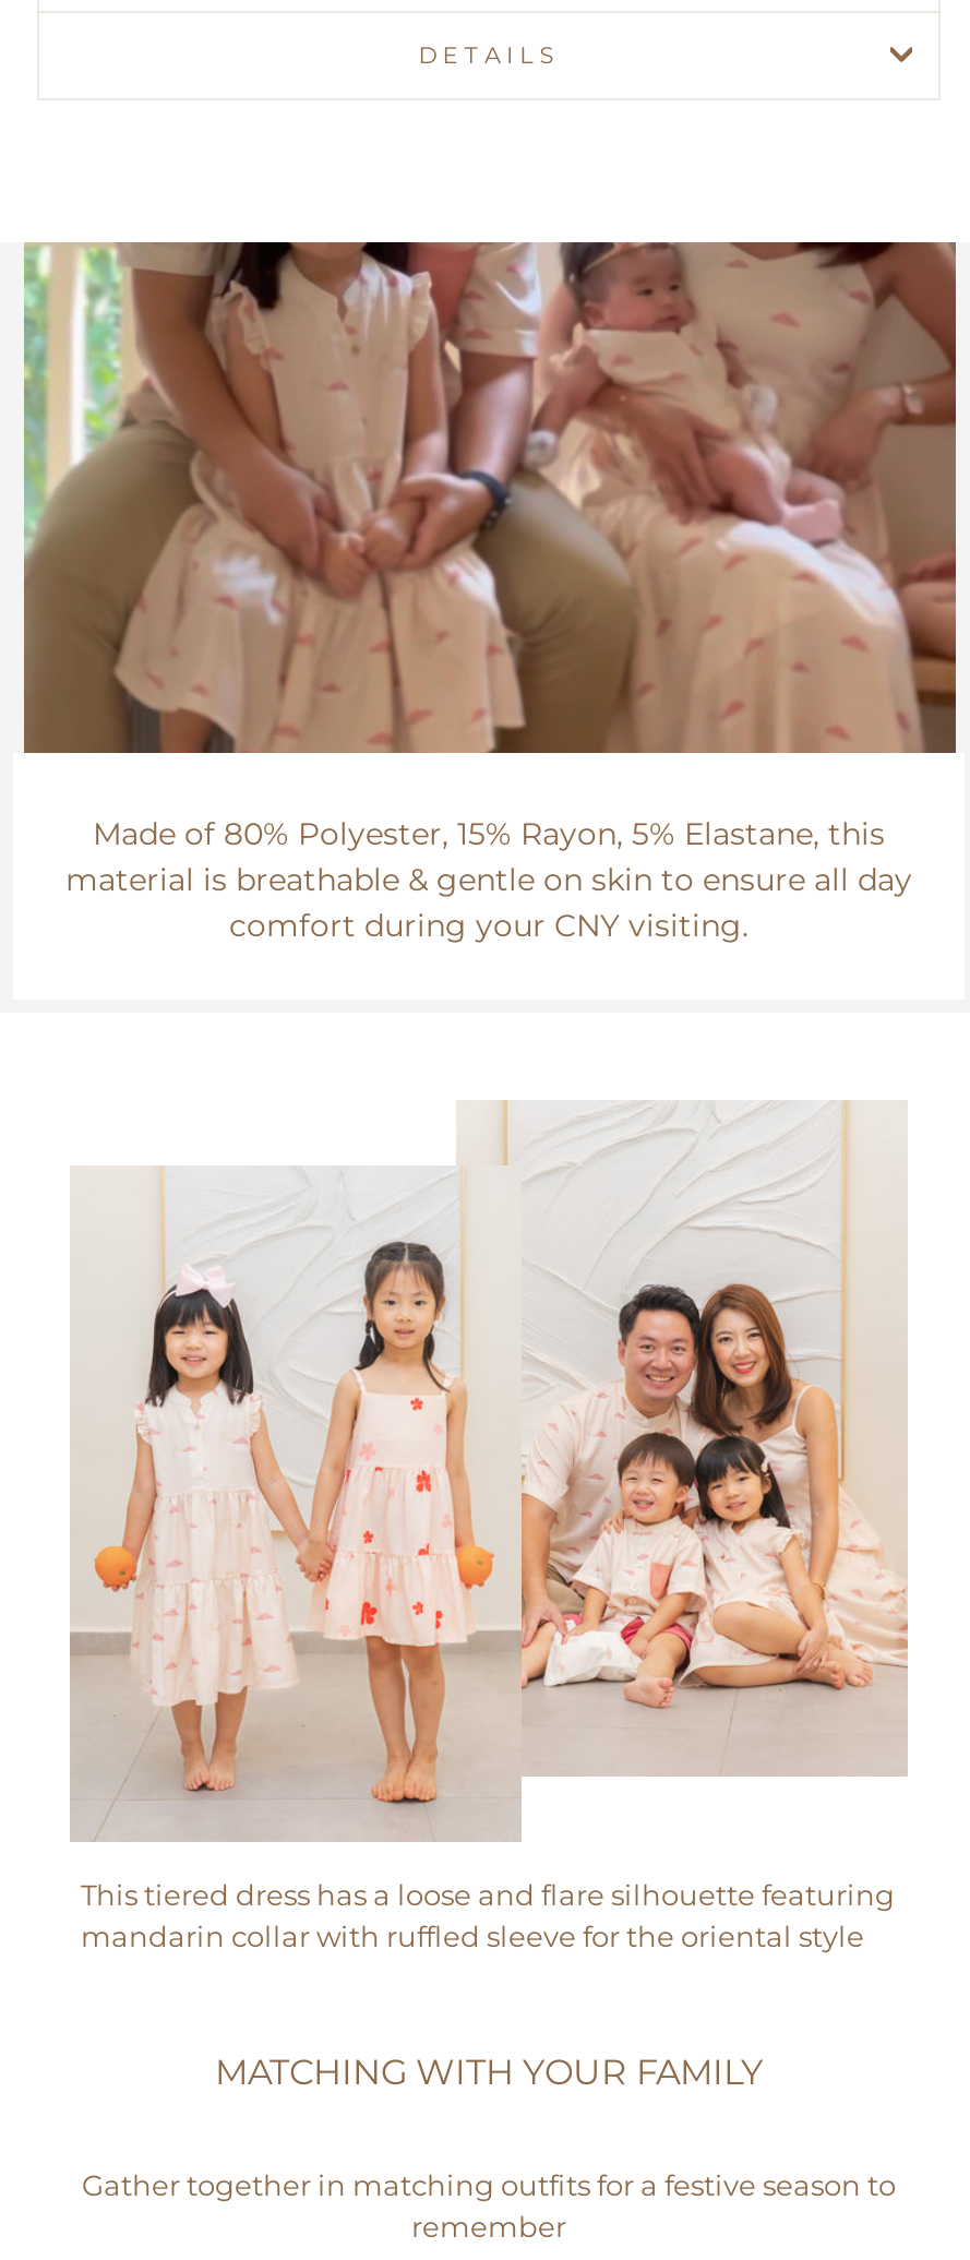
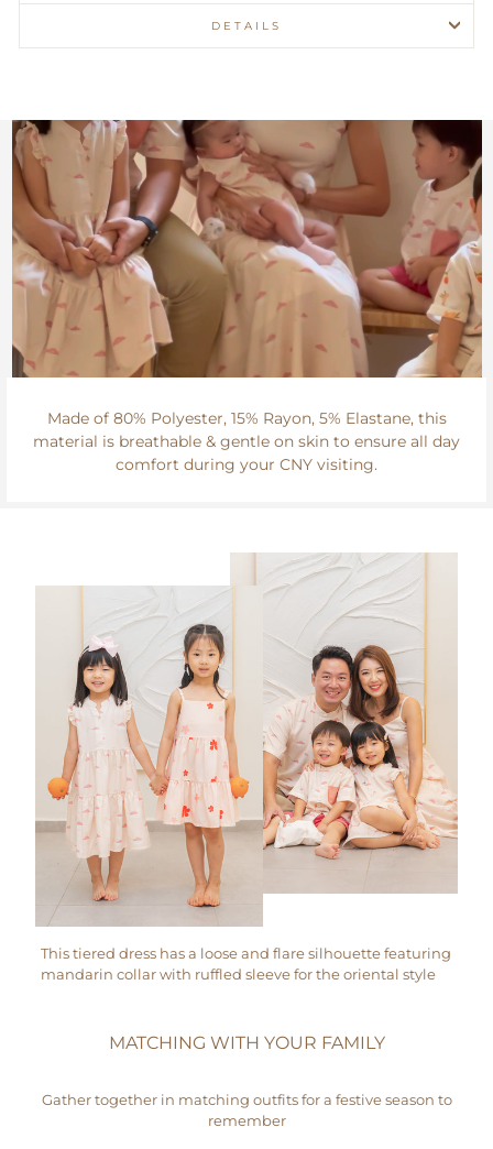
[22,240,958,755] [image] -> [11,119,483,379] [image]

